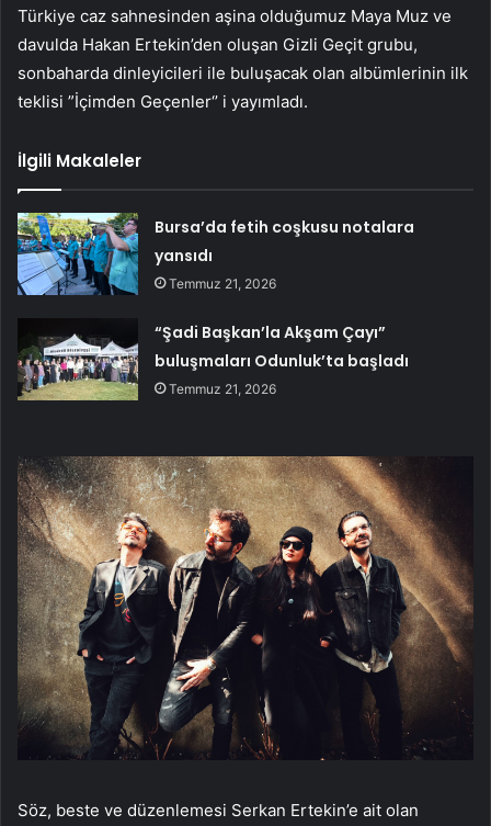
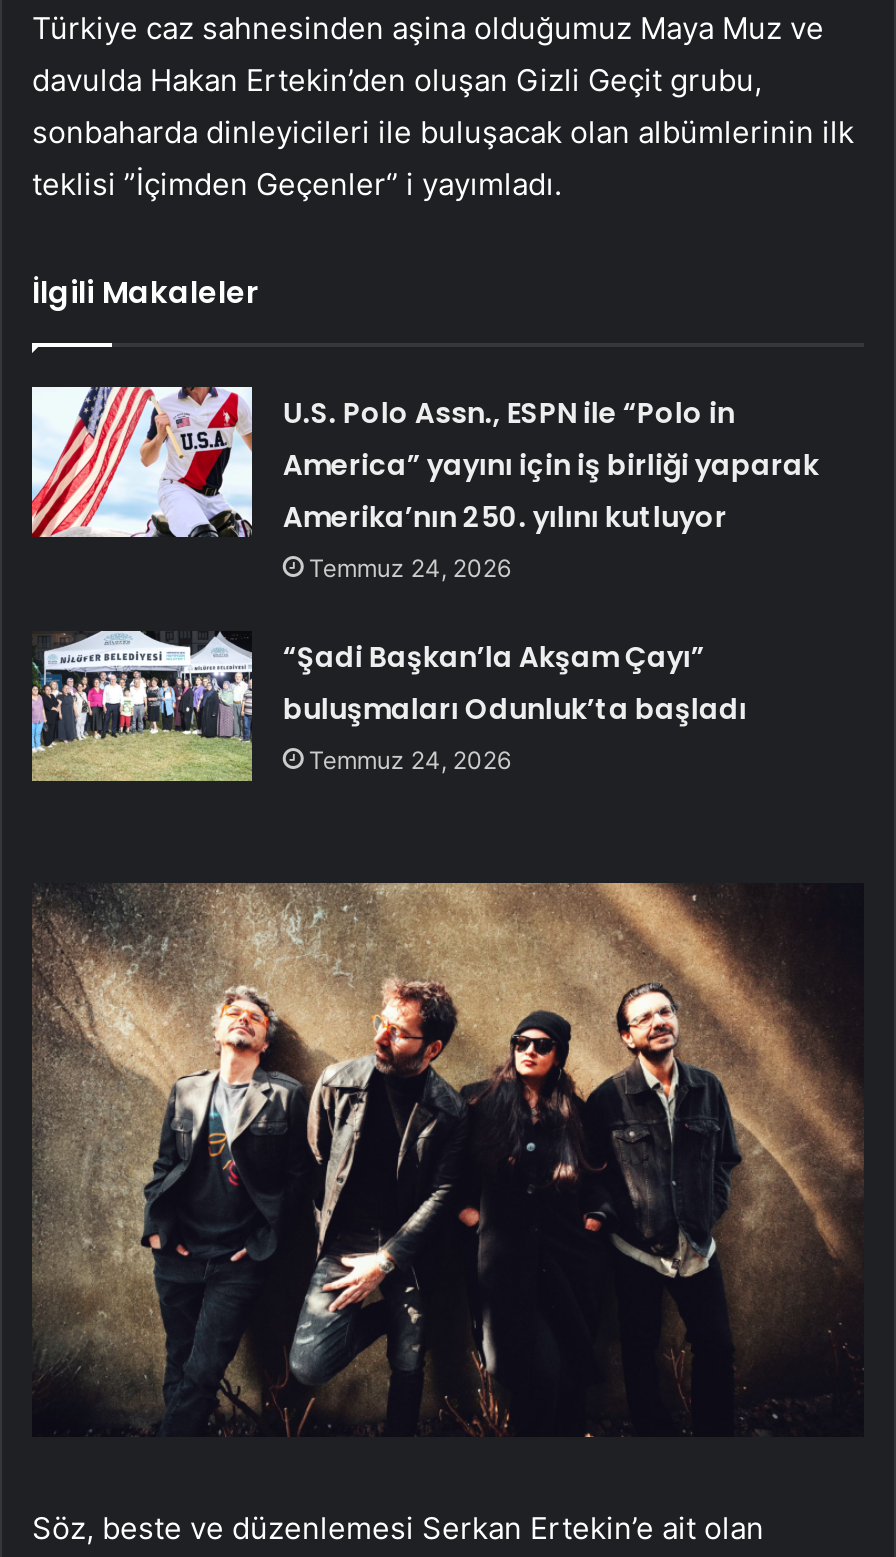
[16,212,415,296] [image] | Bursa’da fetih coşkusu notalara | yansıdı | Temmuz 21, 2026 -> [30,385,819,583] [image] | U.S. Polo Assn., ESPN ile “Polo in | America” yayını için iş birliği yaparak | Amerika’nın 250. yılını kutluyor | Temmuz 24, 2026
[18,319,277,400] [image] | Temmuz 21, 2026 -> [30,629,511,779] [image] | Temmuz 24, 2026

